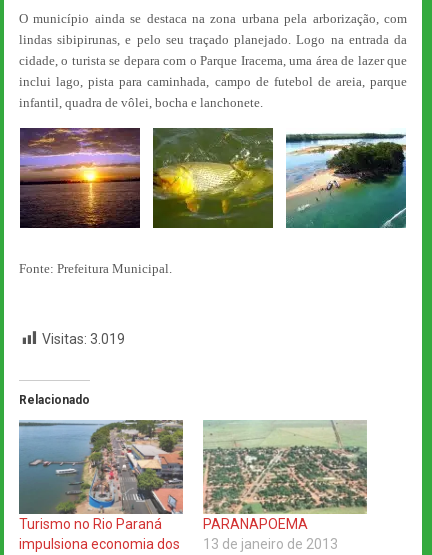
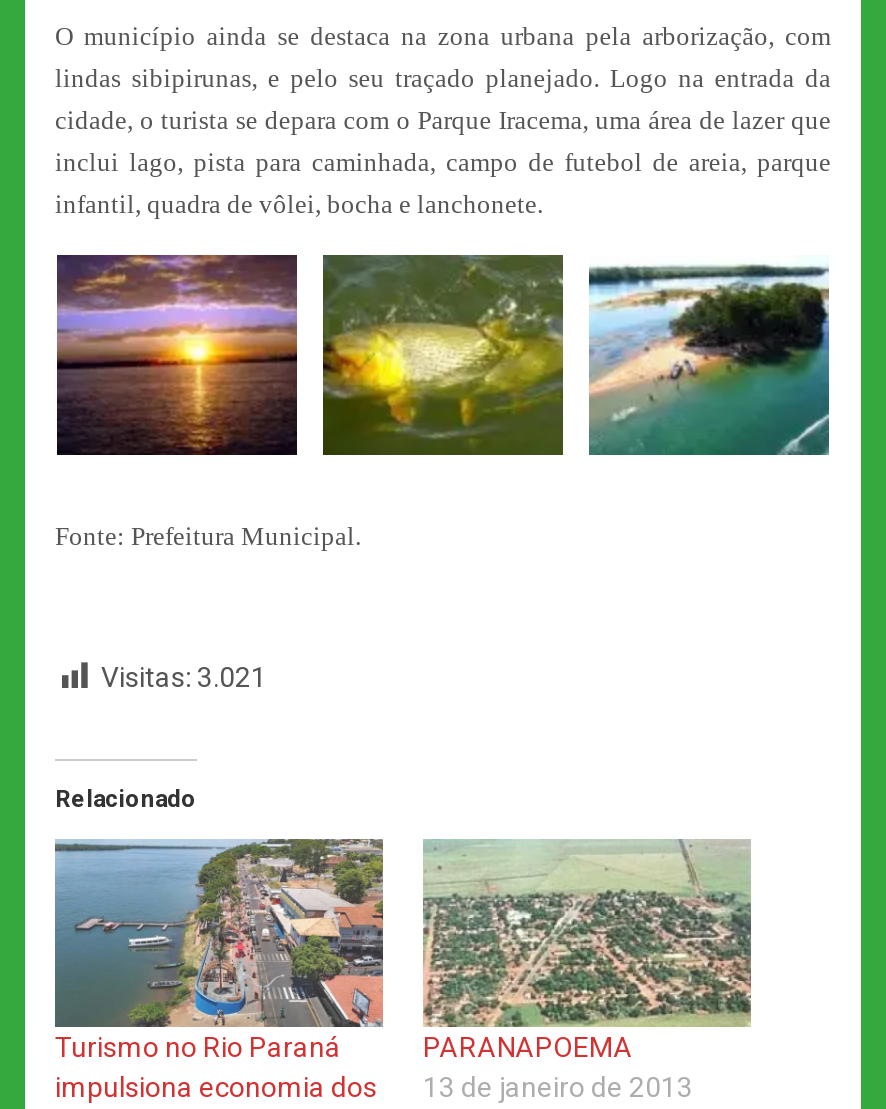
[42,330,125,346] Visitas: 3.019 -> [101,660,267,692] Visitas: 3.021

